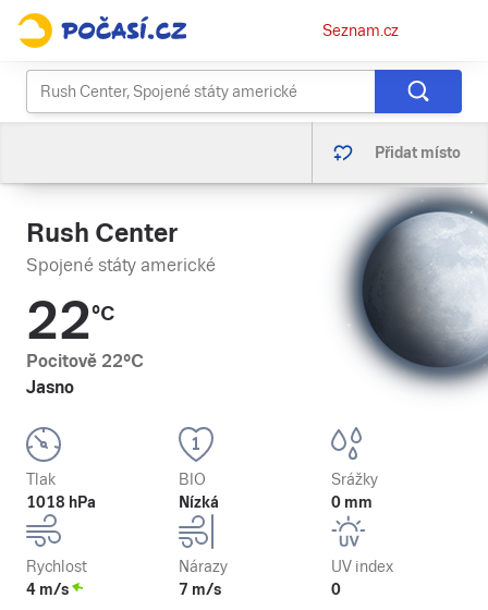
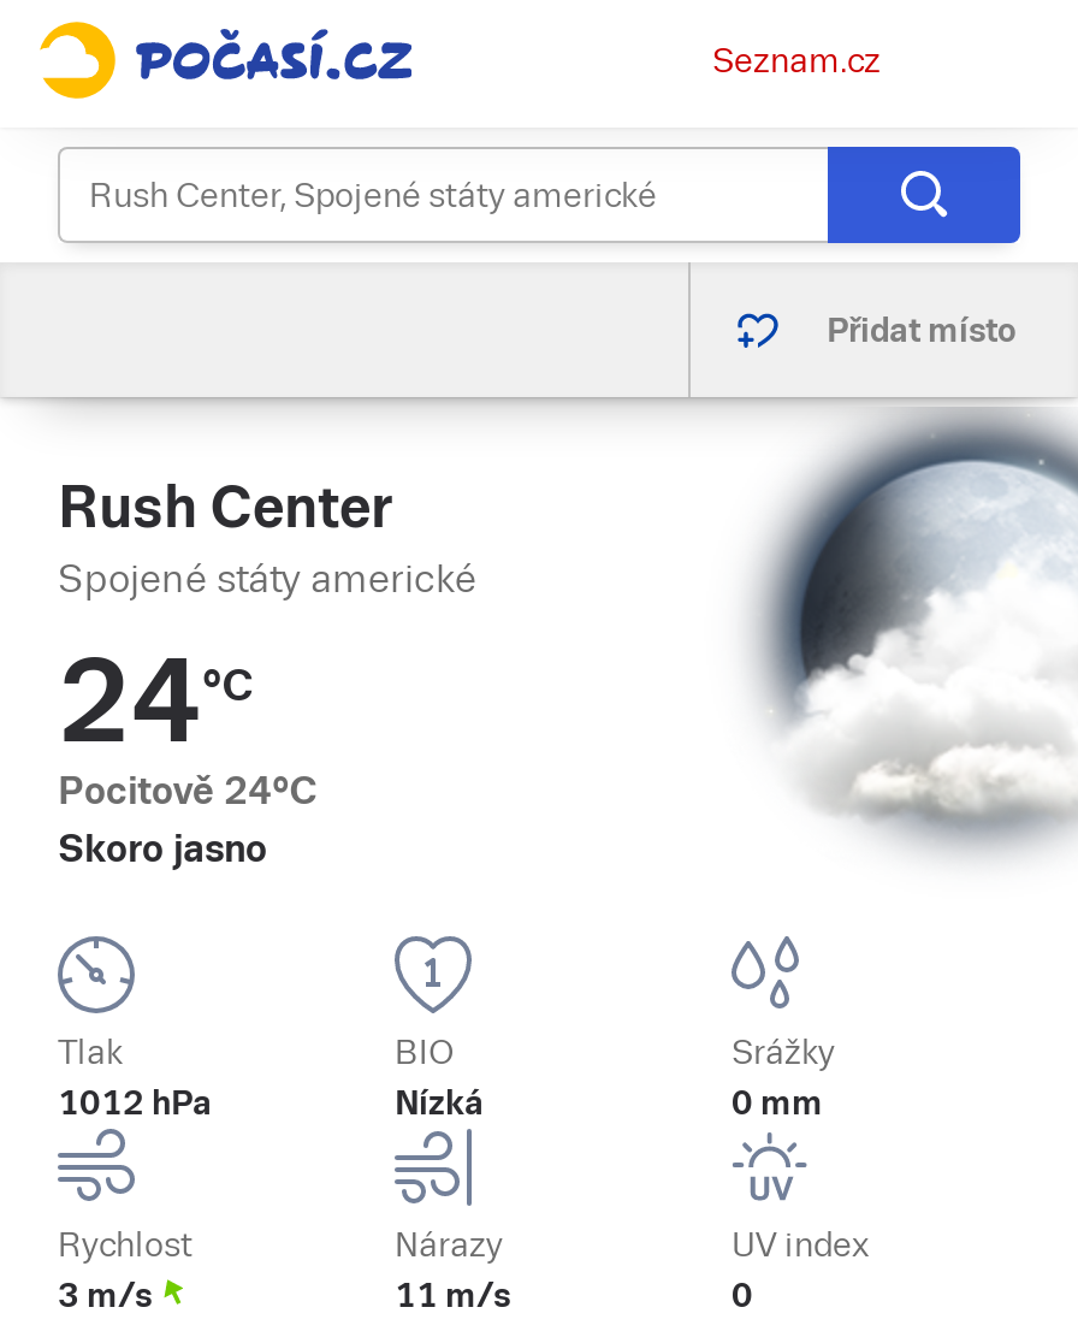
[356,256,485,378] [image] -> [789,556,1071,826] [image]
[26,291,144,398] 22°C | Pocitově 22°C | Jasno -> [58,635,318,871] 24°C | Pocitově 24°C | Skoro jasno
[26,493,96,511] 1018 hPa -> [58,1083,212,1122] 1012 hPa
[26,581,69,598] 4 m/s -> [58,1276,152,1314] 3 m/s
[179,581,221,598] 7 m/s -> [395,1276,510,1314] 11 m/s

